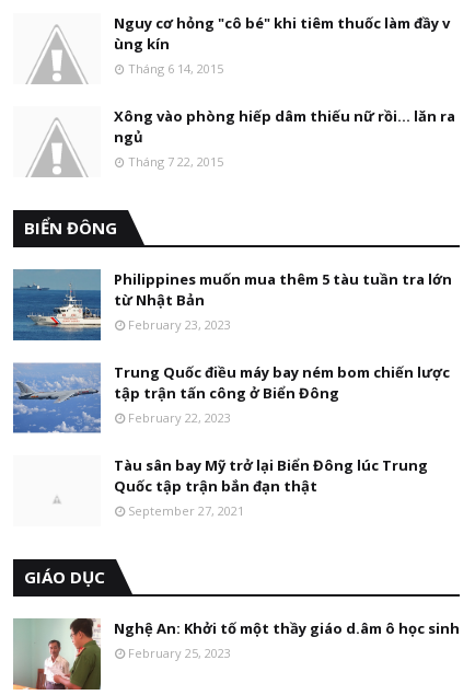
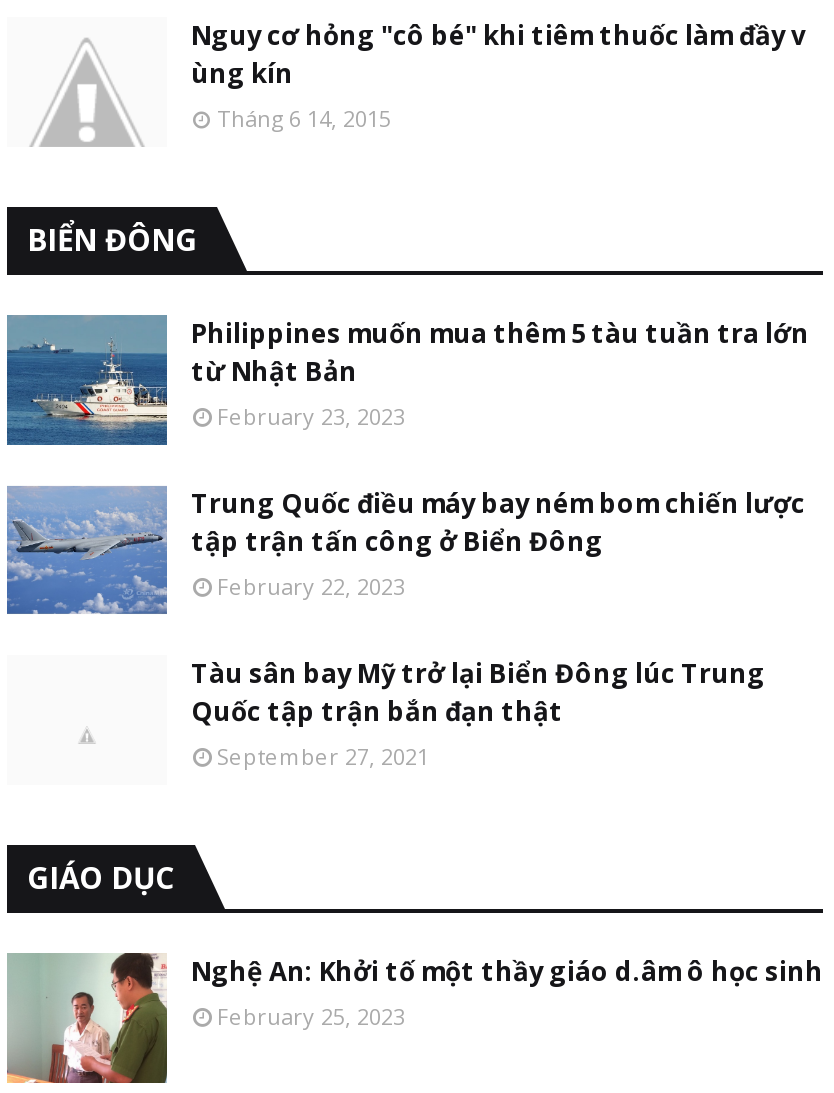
[114,106,455,170] Xông vào phòng hiếp dâm thiếu nữ rồi... lăn ra | ngủ | Tháng 7 22, 2015 -> none

